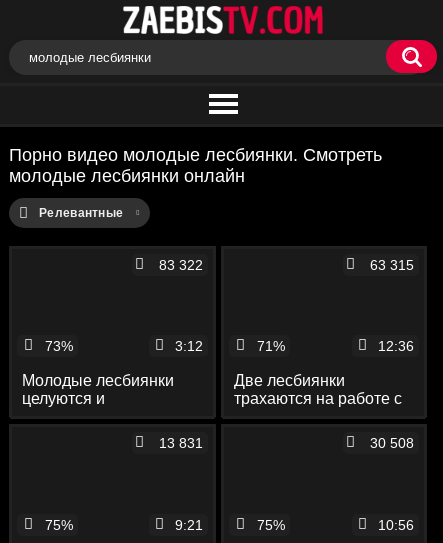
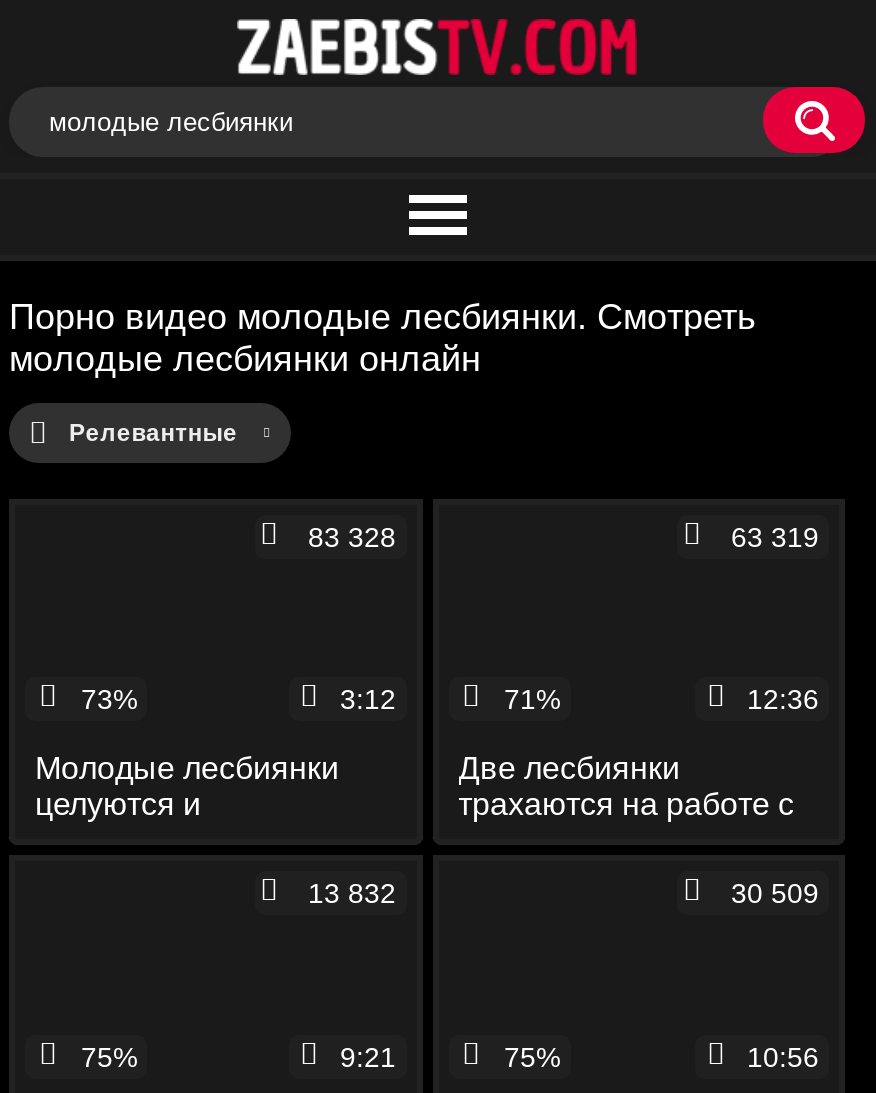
[158,257,202,273] 83 322 -> [308,521,396,553] 83 328
[370,257,414,273] 63 315 -> [731,521,819,553] 63 319
[158,435,202,451] 13 831 -> [308,878,396,910] 13 832
[370,435,414,451] 30 508 -> [731,878,819,910] 30 509

